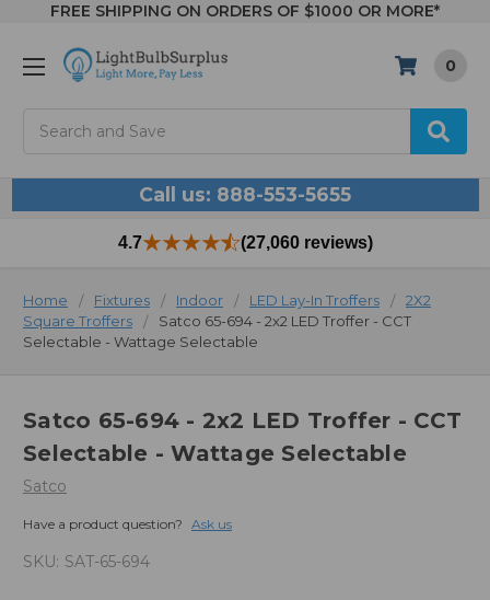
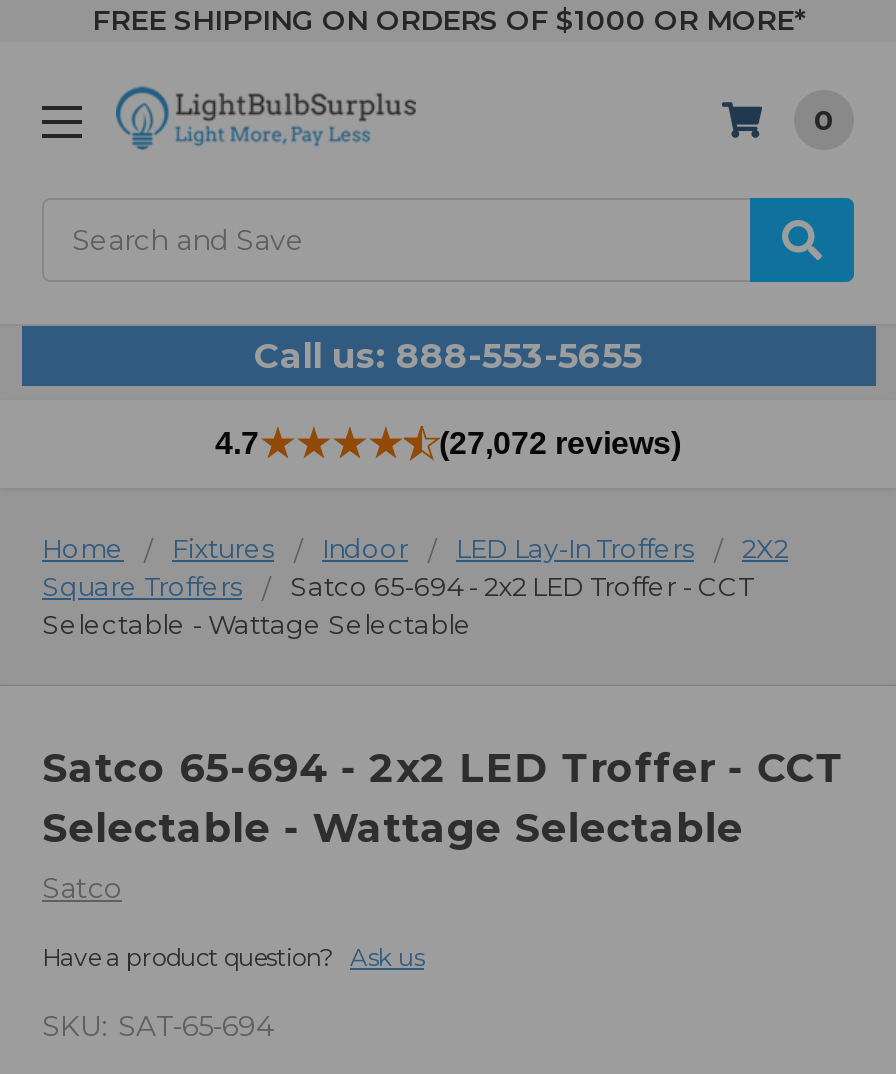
[240,234,372,252] (27,060 reviews) -> [439,427,681,461] (27,072 reviews)

